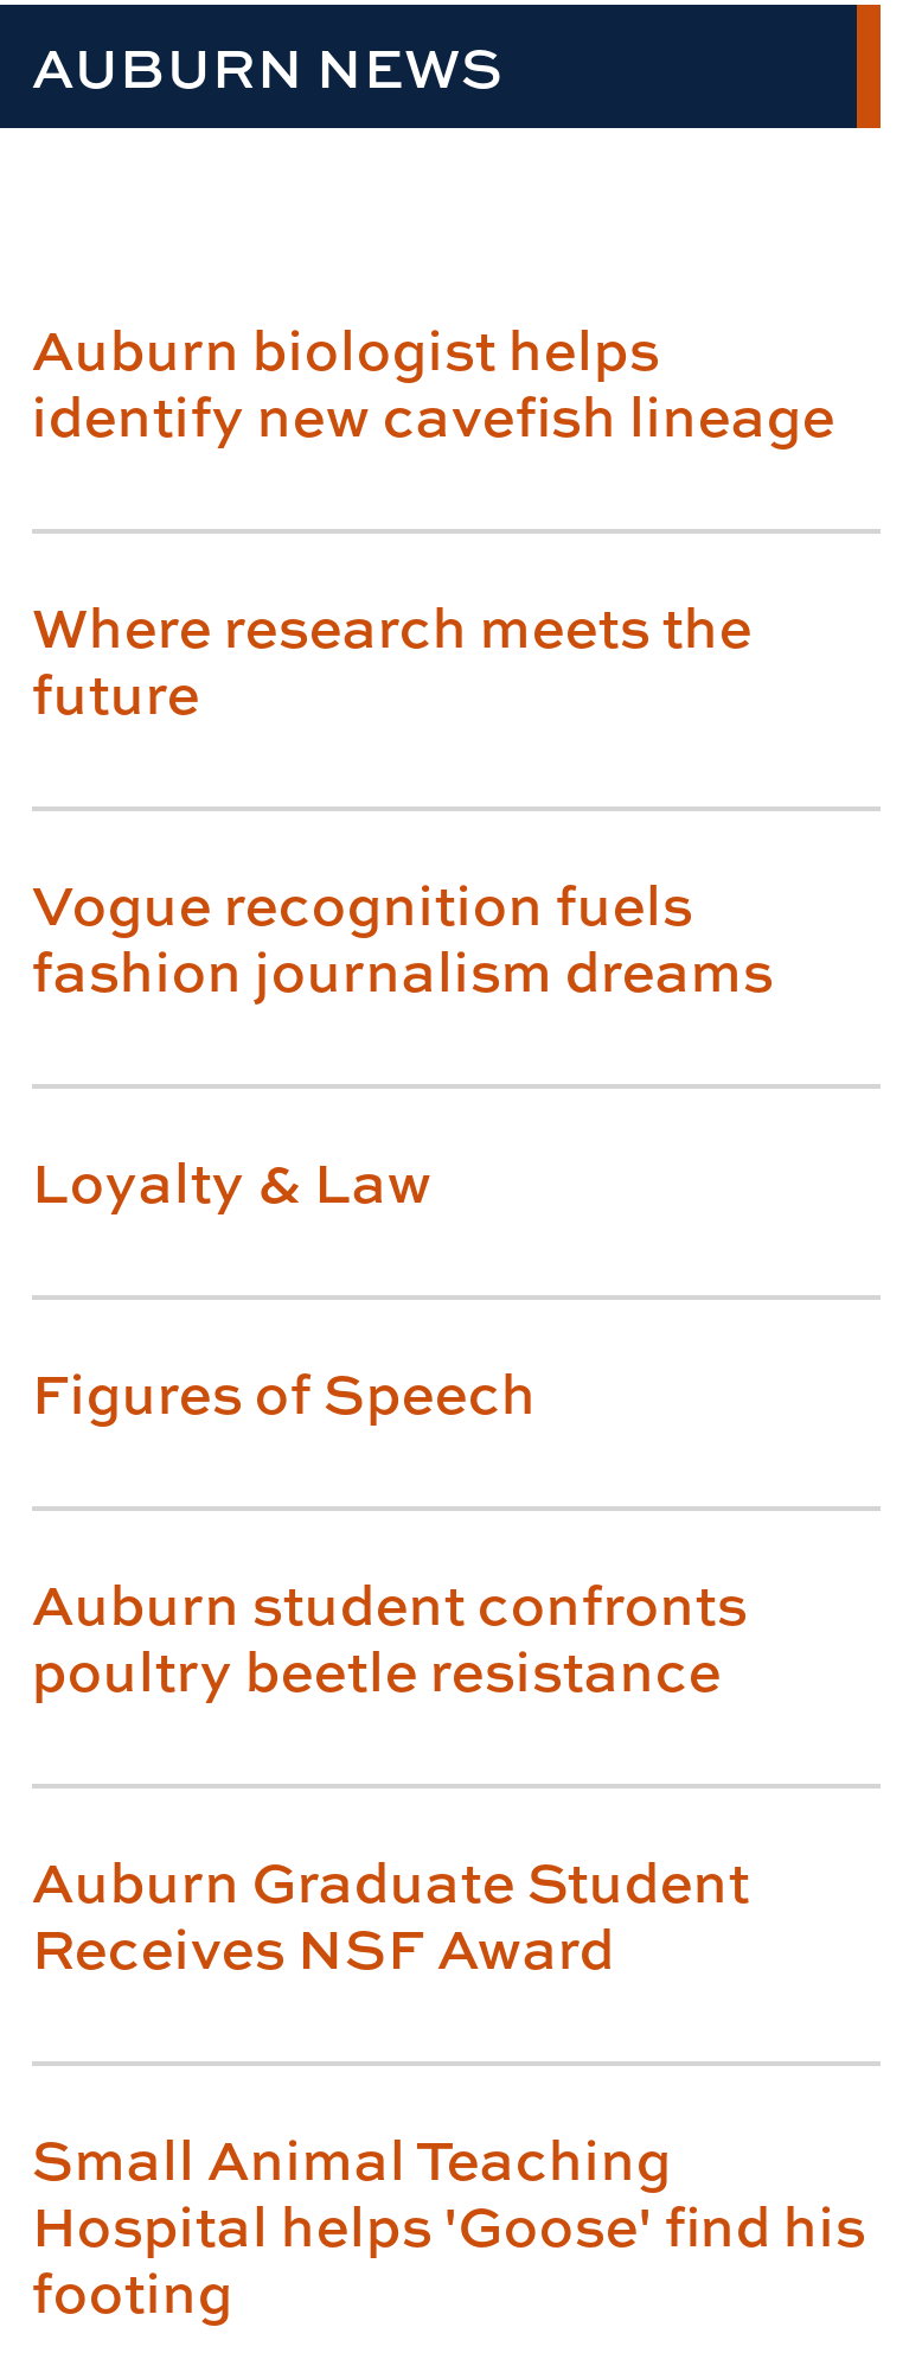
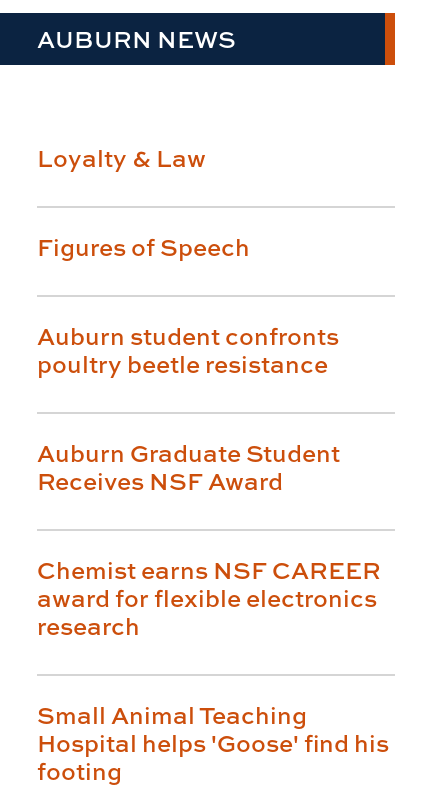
[32,308,835,1008] Auburn biologist helps | identify new cavefish lineage | Where research meets the | future | Vogue recognition fuels | fashion journalism dreams -> none
moved [32,1140,750,1985] -> [37,141,340,497]: Loyalty & Law | Figures of Speech | Auburn student confronts | poultry beetle resistance | Auburn Graduate Student | Receives NSF Award
none -> [37,553,381,642] Chemist earns NSF CAREER | award for flexible electronics | research

